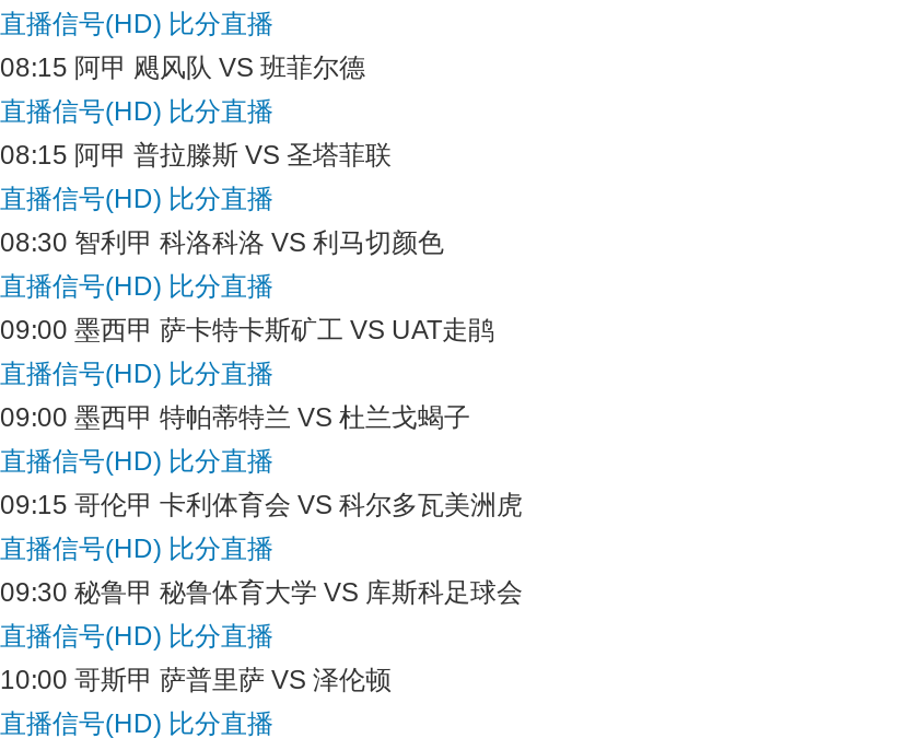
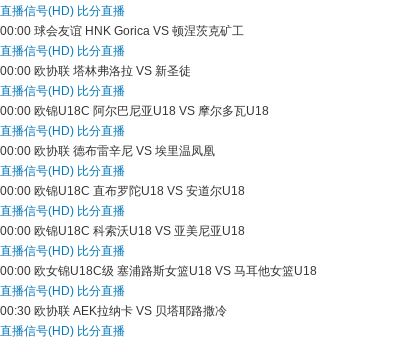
[0,52,365,83] 08:15 阿甲飓风队 VS 班菲尔德 -> [0,24,244,38] 00:00 球会友谊HNK Gorica VS 顿涅茨克矿工
[0,140,392,171] 08:15 阿甲普拉滕斯 VS 圣塔菲联 -> [0,64,191,78] 00:00 欧协联塔林弗洛拉 VS 新圣徒
[0,227,444,258] 08:30 智利甲科洛科洛 VS 利马切颜色 -> [0,104,269,118] 00:00 欧锦U18C阿尔巴尼亚U18 VS 摩尔多瓦U18
[0,315,494,345] 09:00 墨西甲萨卡特卡斯矿工 VS UAT走鹃 -> [0,144,215,158] 00:00 欧协联德布雷辛尼 VS 埃里温凤凰
[0,402,470,433] 09:00 墨西甲特帕蒂特兰 VS 杜兰戈蝎子 -> [0,184,245,198] 00:00 欧锦U18C直布罗陀U18 VS 安道尔U18
[0,490,523,520] 09:15 哥伦甲卡利体育会 VS 科尔多瓦美洲虎 -> [0,224,245,238] 00:00 欧锦U18C科索沃U18 VS 亚美尼亚U18
[0,577,523,608] 09:30 秘鲁甲秘鲁体育大学 VS 库斯科足球会 -> [0,264,317,278] 00:00 欧女锦U18C级塞浦路斯女篮U18 VS 马耳他女篮U18
[0,665,392,695] 10:00 哥斯甲萨普里萨 VS 泽伦顿 -> [0,304,227,318] 00:30 欧协联AEK拉纳卡 VS 贝塔耶路撒冷

